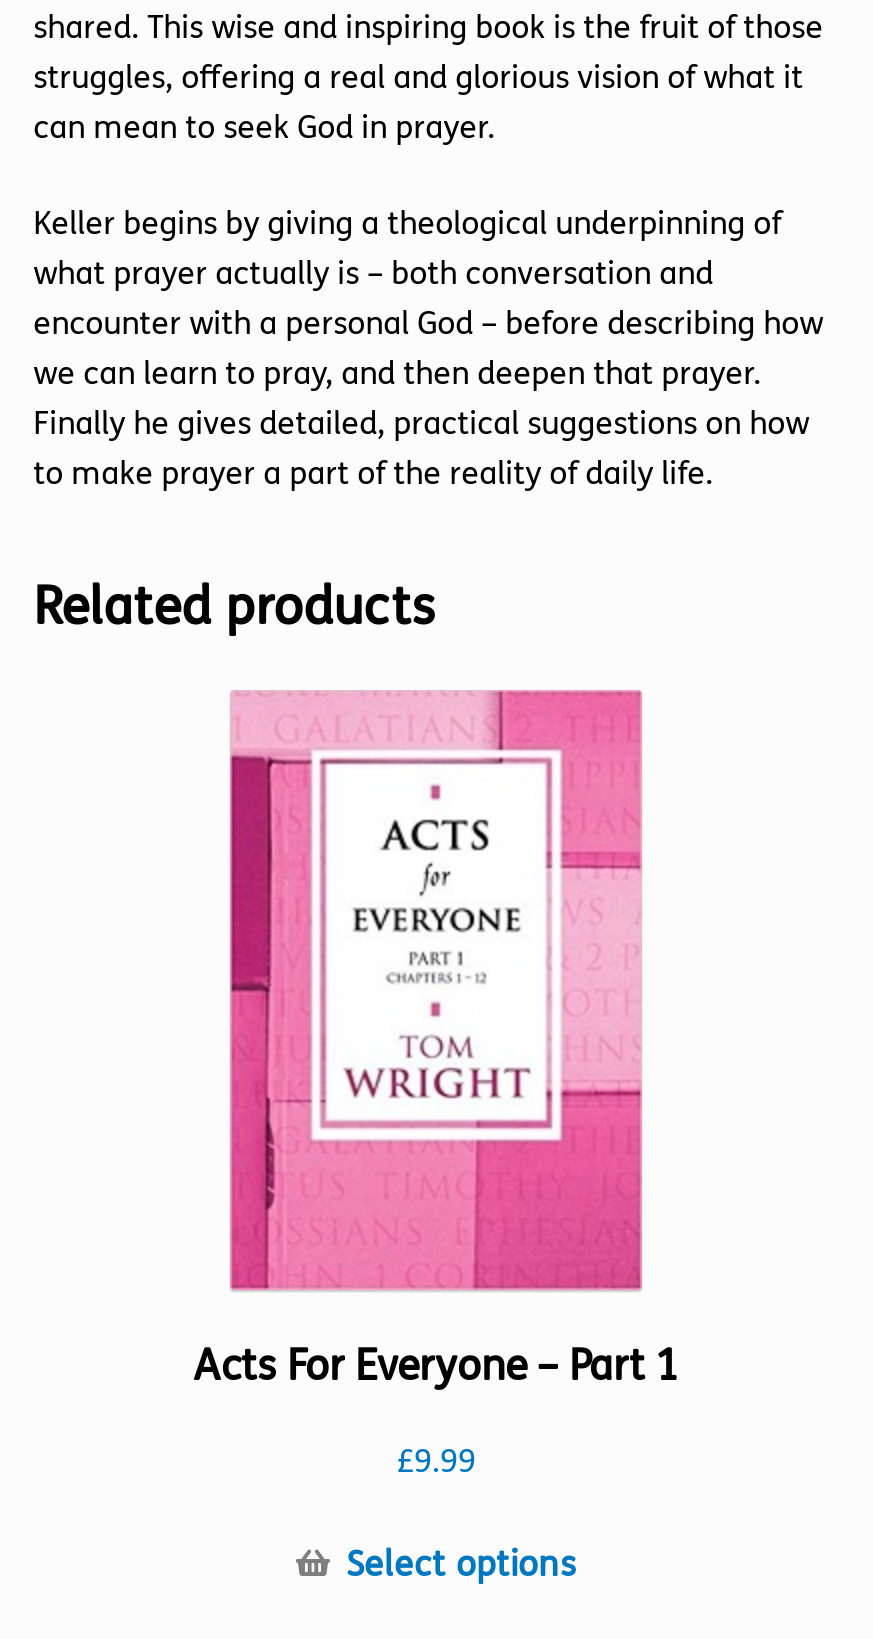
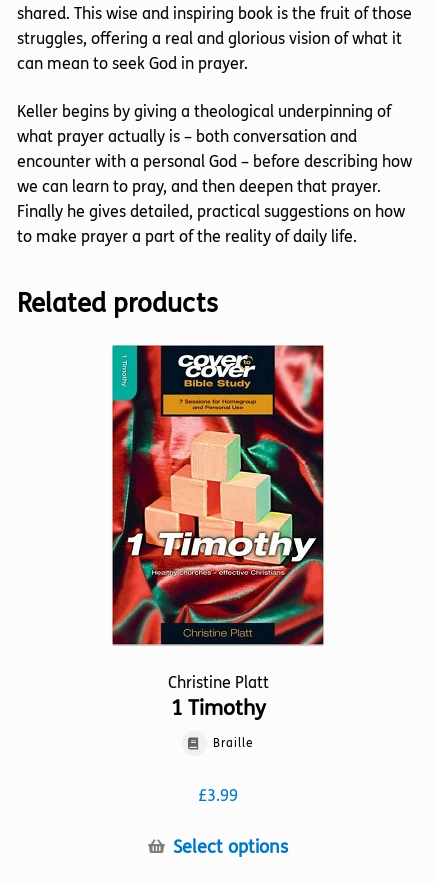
[193,690,679,1480] [image] | Acts For Everyone – Part 1 | £9.99 -> [111,344,325,805] [image] | Christine Platt | 1 Timothy | Braille | £3.99

